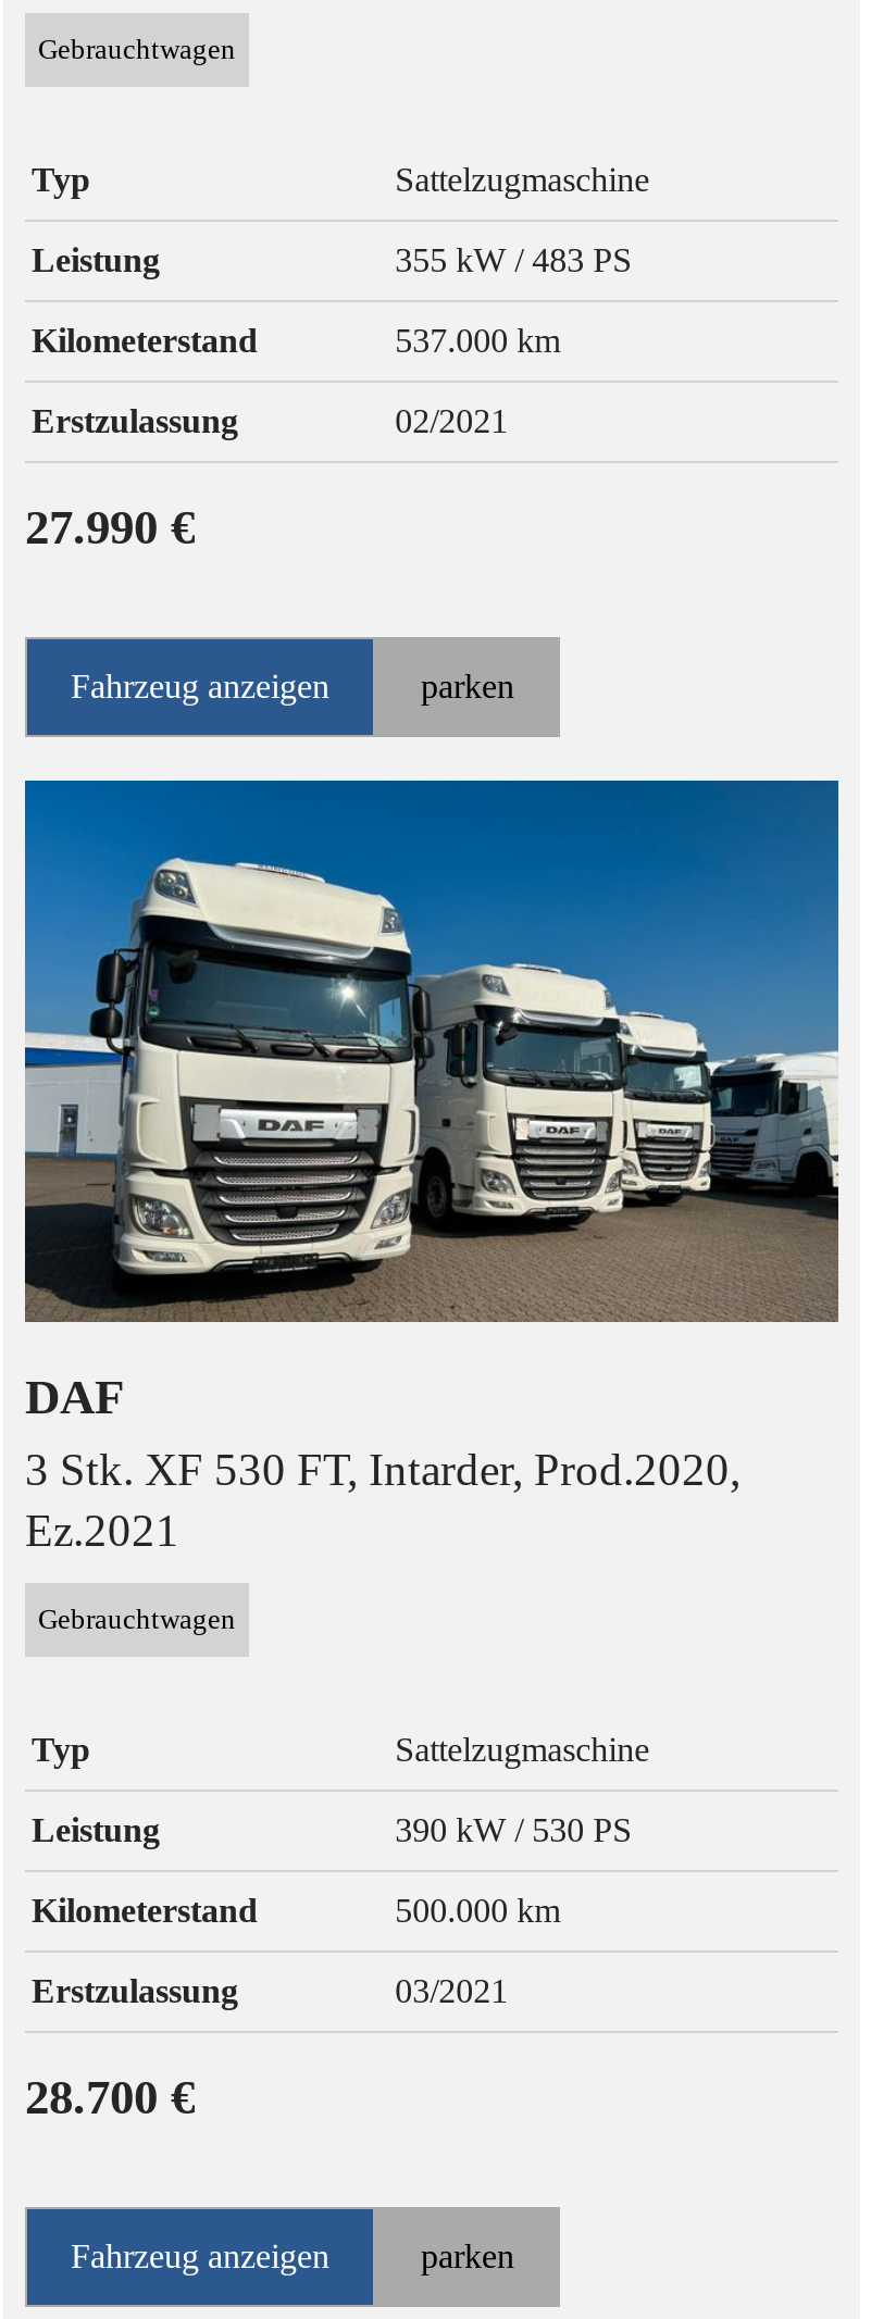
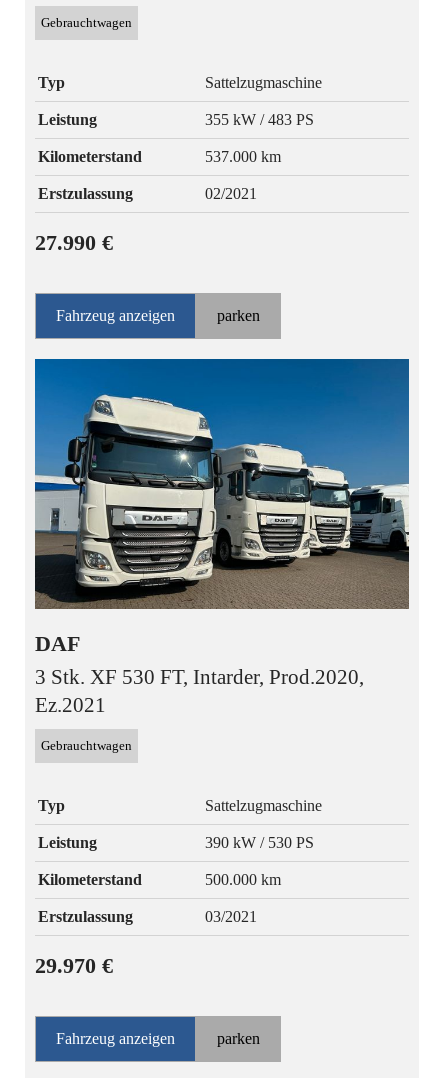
[25,2070,195,2125] 28.700 € -> [35,953,113,978] 29.970 €

